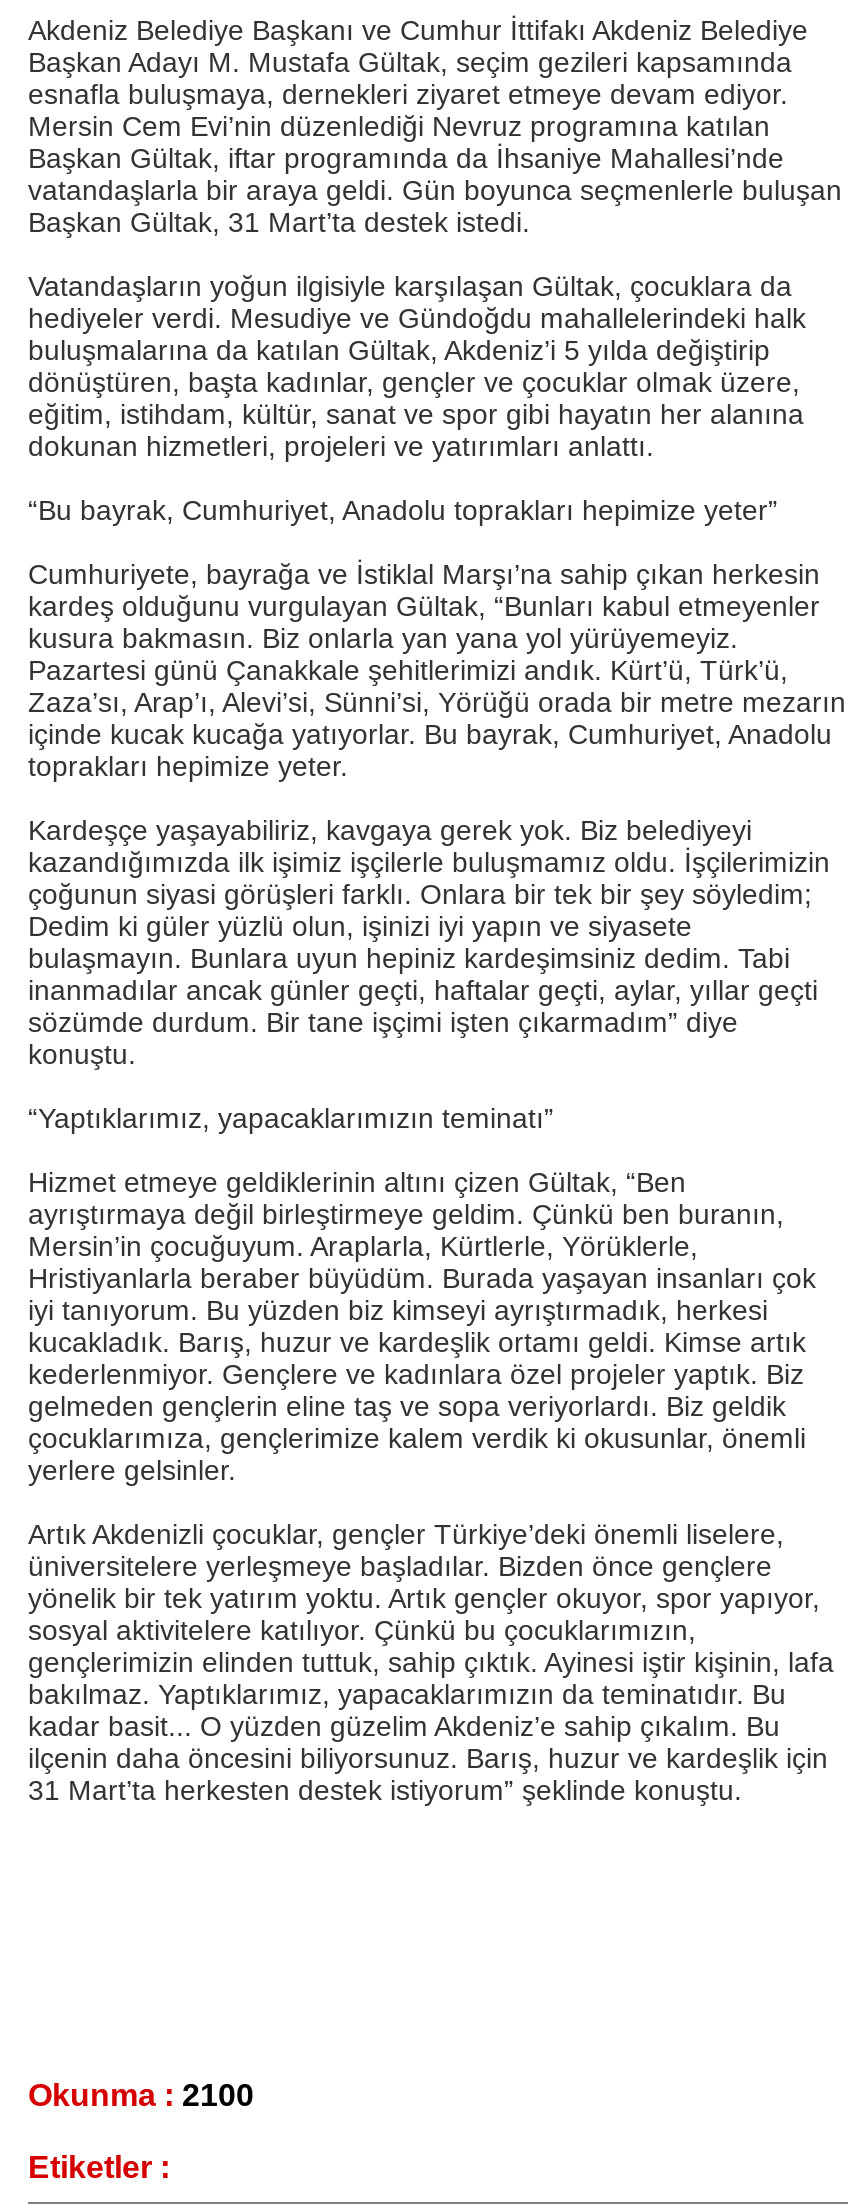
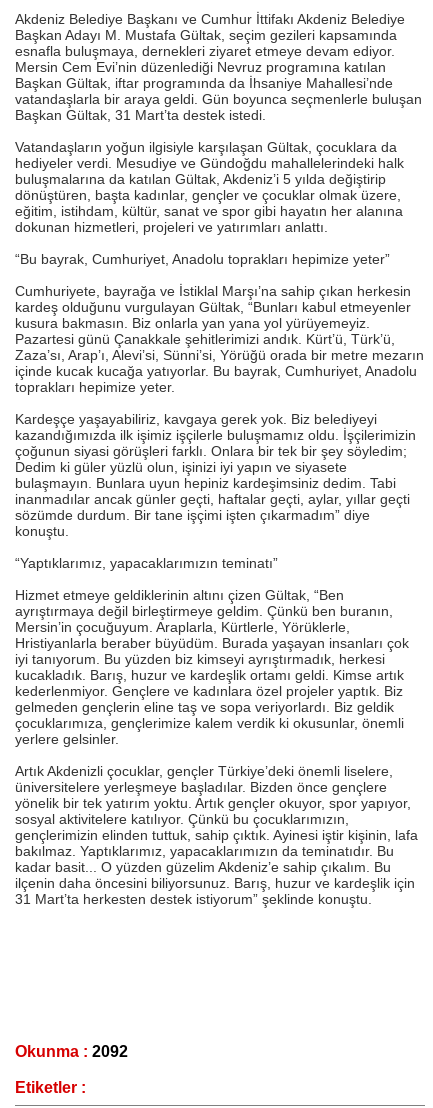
[28,2078,254,2112] Okunma : 2100 -> [15,1043,128,1060] Okunma : 2092

